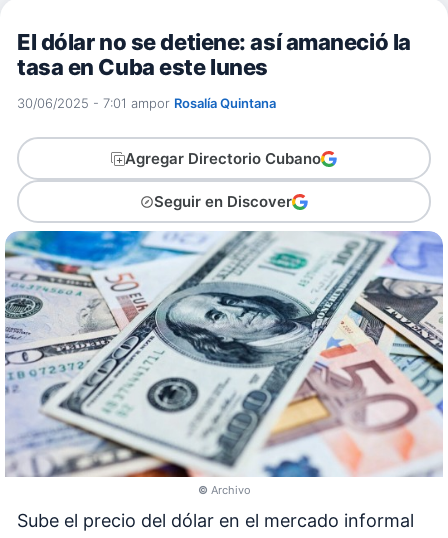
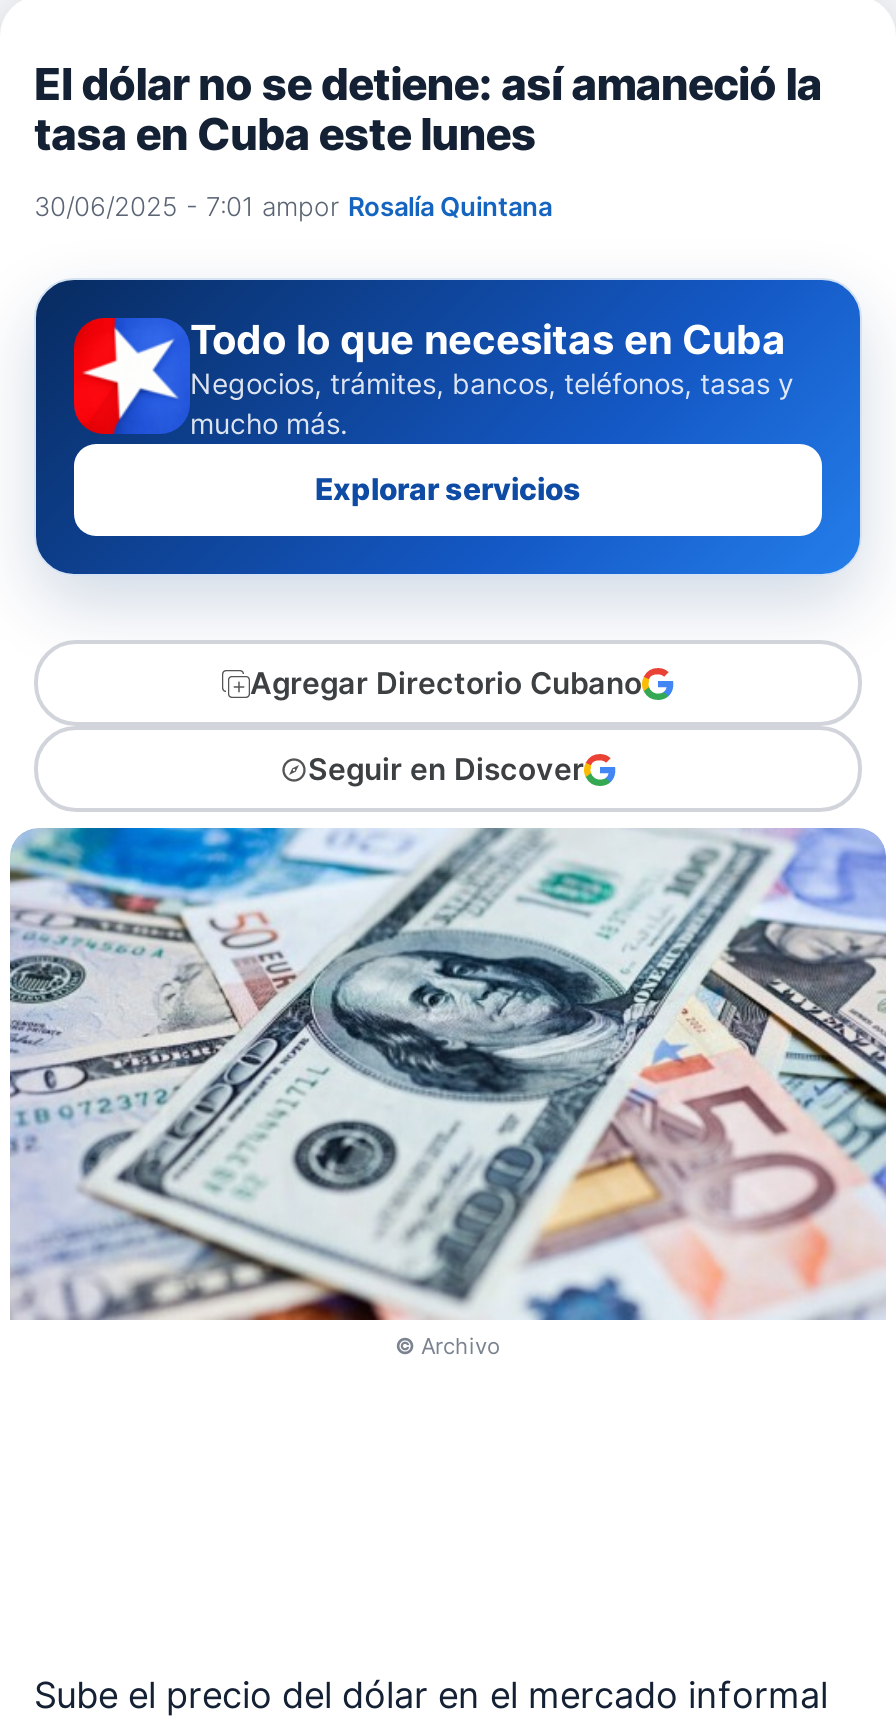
none -> [32,278,864,590] [image] | Todo lo que necesitas en Cuba | Negocios, trámites, bancos, teléfonos, tasas y | mucho más. | Explorar servicios

